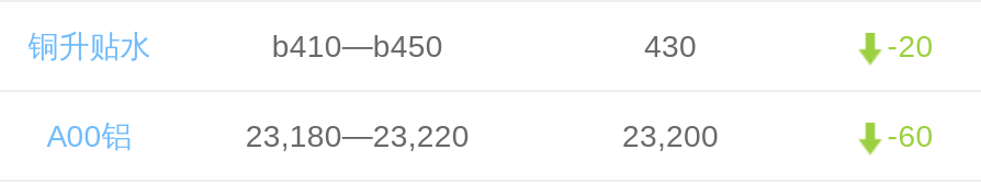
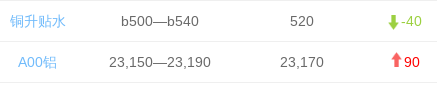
[272,28,933,64] b410—b450 | 430 | -20 -> [121,13,422,29] b500—b540 | 520 | -40
[246,118,469,153] 23,180—23,220 -> [109,54,211,70] 23,150—23,190
[622,118,719,153] 23,200 -> [280,54,324,70] 23,170
[887,118,933,153] -60 -> [404,54,420,70] 90

